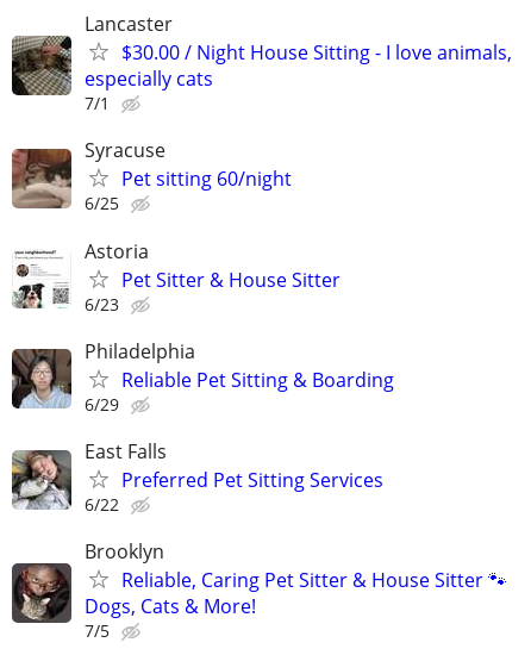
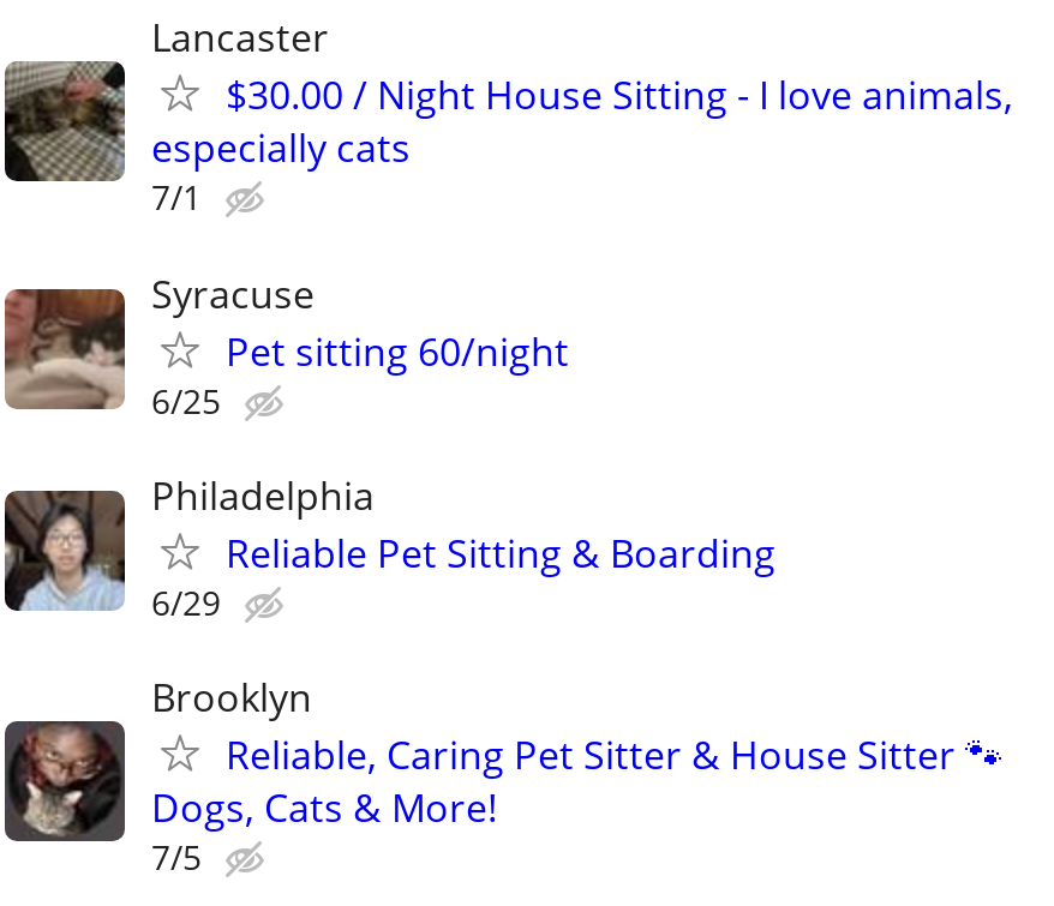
[12,238,341,315] [image] | Astoria | Pet Sitter & House Sitter | 6/23 -> none
[11,438,383,516] [image] | East Falls | Preferred Pet Sitting Services | 6/22 -> none

